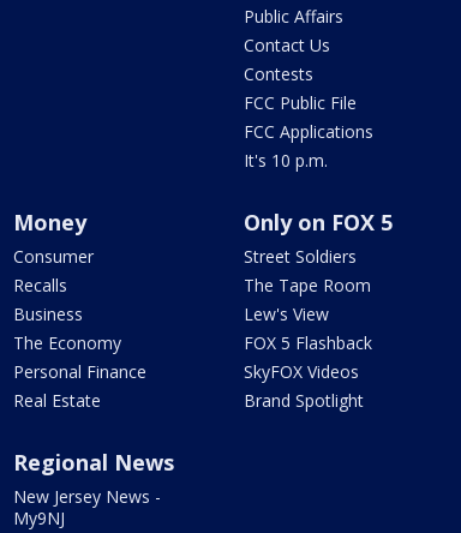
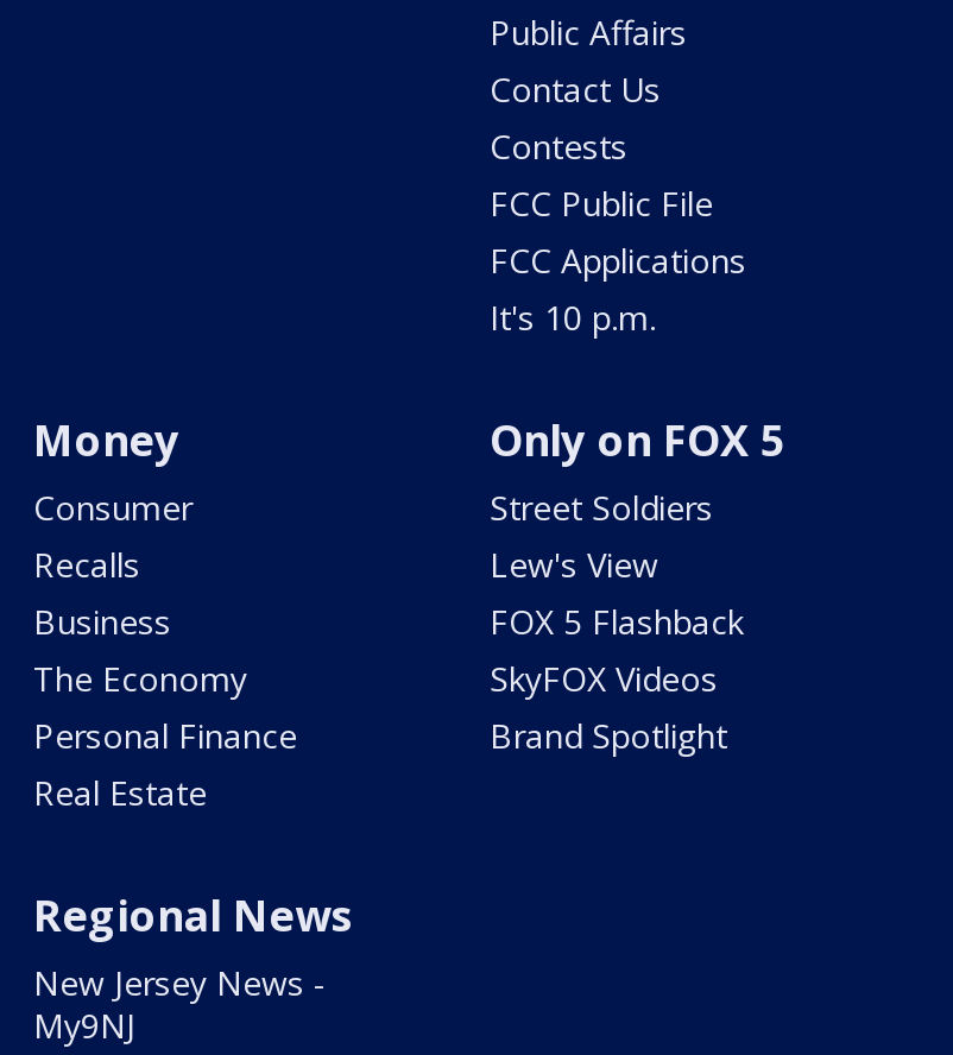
[244,274,371,297] The Tape Room -> none
moved [244,303,372,412] -> [490,542,744,758]: Lew's View | FOX 5 Flashback | SkyFOX Videos | Brand Spotlight

